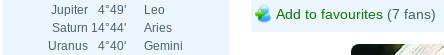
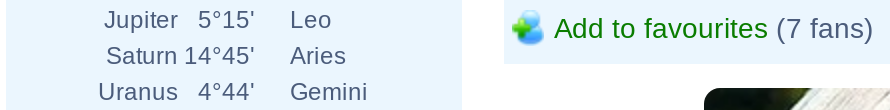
[51,3,165,17] Jupiter 4°49' Leo -> [104,6,332,34] Jupiter 5°15' Leo
[52,21,172,35] Saturn 14°44' Aries -> [106,42,346,70] Saturn 14°45' Aries
[48,39,183,53] Uranus 4°40' Gemini -> [98,78,368,106] Uranus 4°44' Gemini

